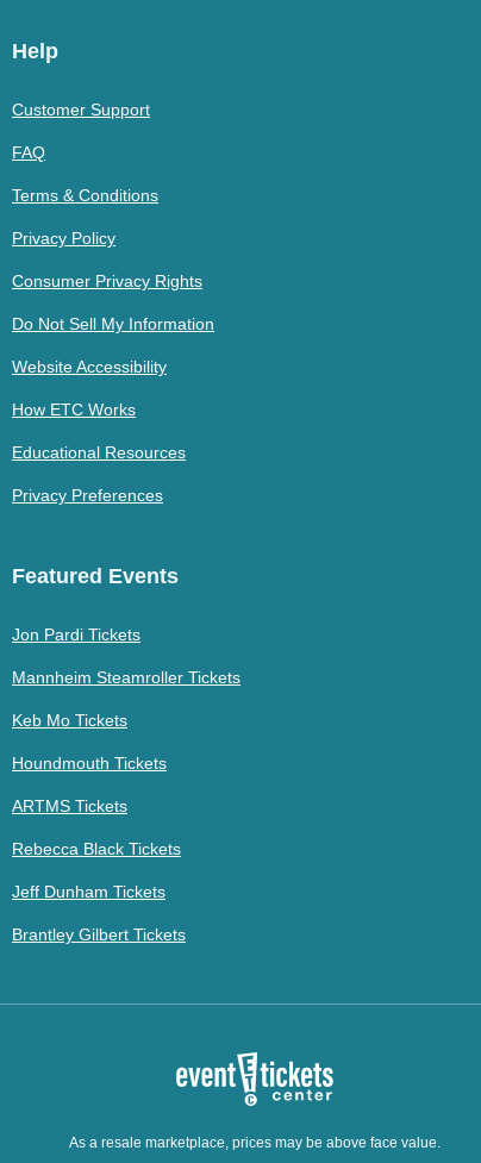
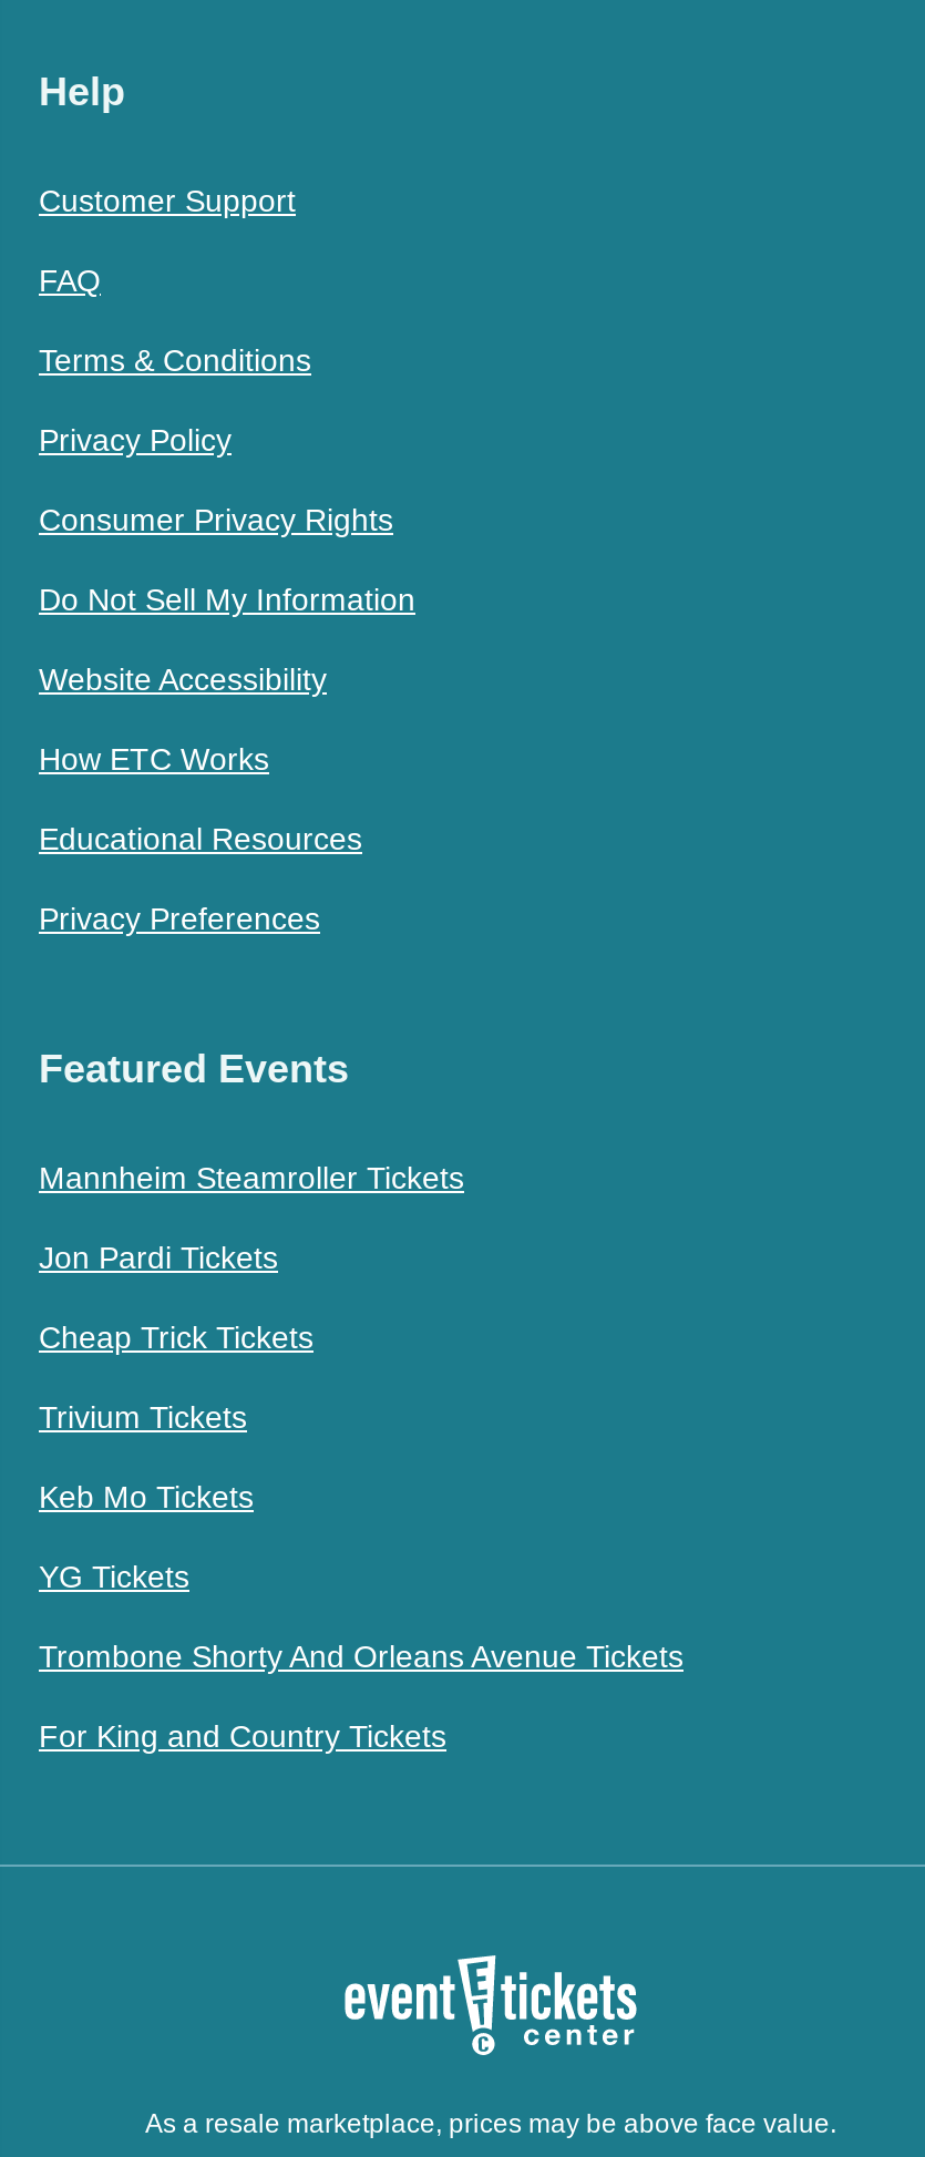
moved [12,624,140,643] -> [39,1239,278,1274]: Jon Pardi Tickets
none -> [39,1318,314,1434] Cheap Trick Tickets | Trivium Tickets
moved [12,667,240,686] -> [39,1159,464,1194]: Mannheim Steamroller Tickets
moved [12,710,127,729] -> [39,1478,254,1513]: Keb Mo Tickets
[12,753,186,943] Houndmouth Tickets | ARTMS Tickets | Rebecca Black Tickets | Jeff Dunham Tickets | Brantley Gilbert Tickets -> [39,1558,684,1753] YG Tickets | Trombone Shorty And Orleans Avenue Tickets | For King and Country Tickets

